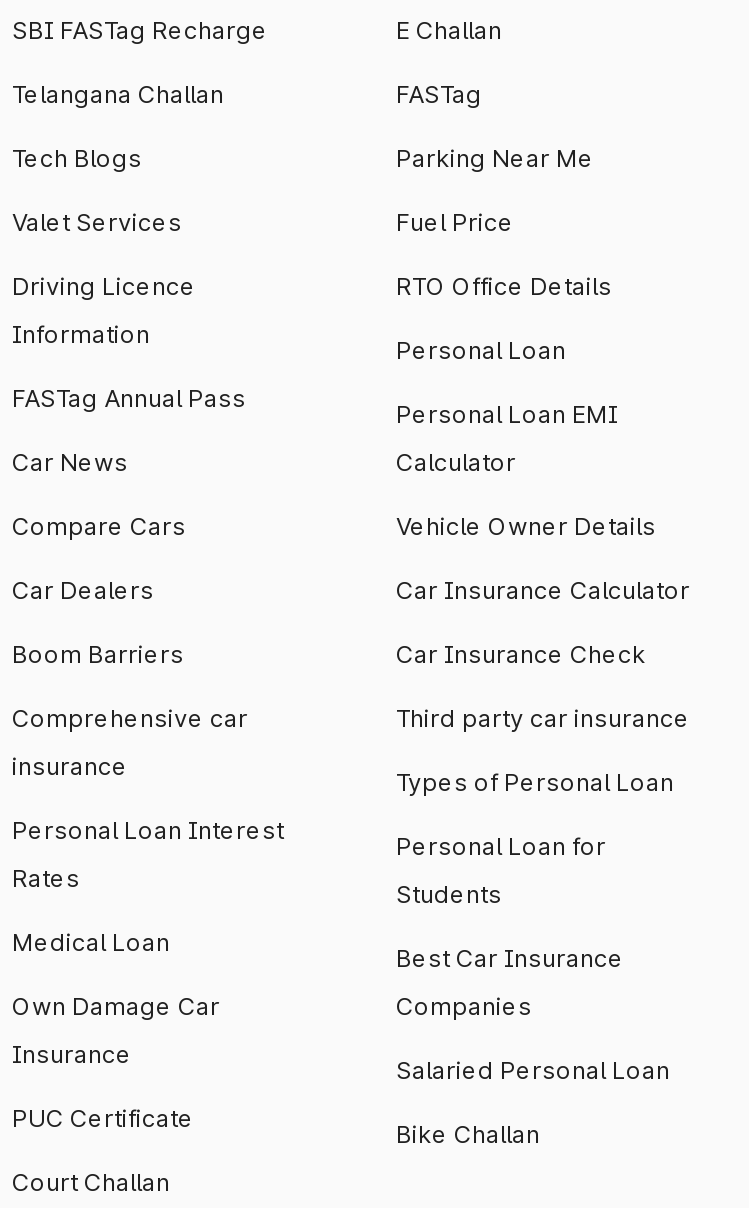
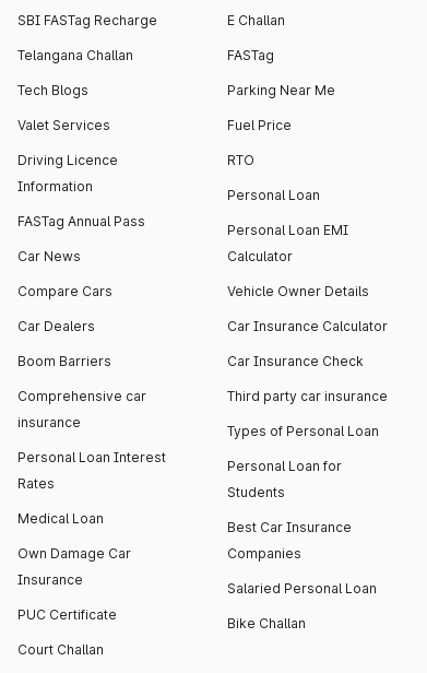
[396,271,612,301] RTO Office Details -> [227,152,254,168] RTO

